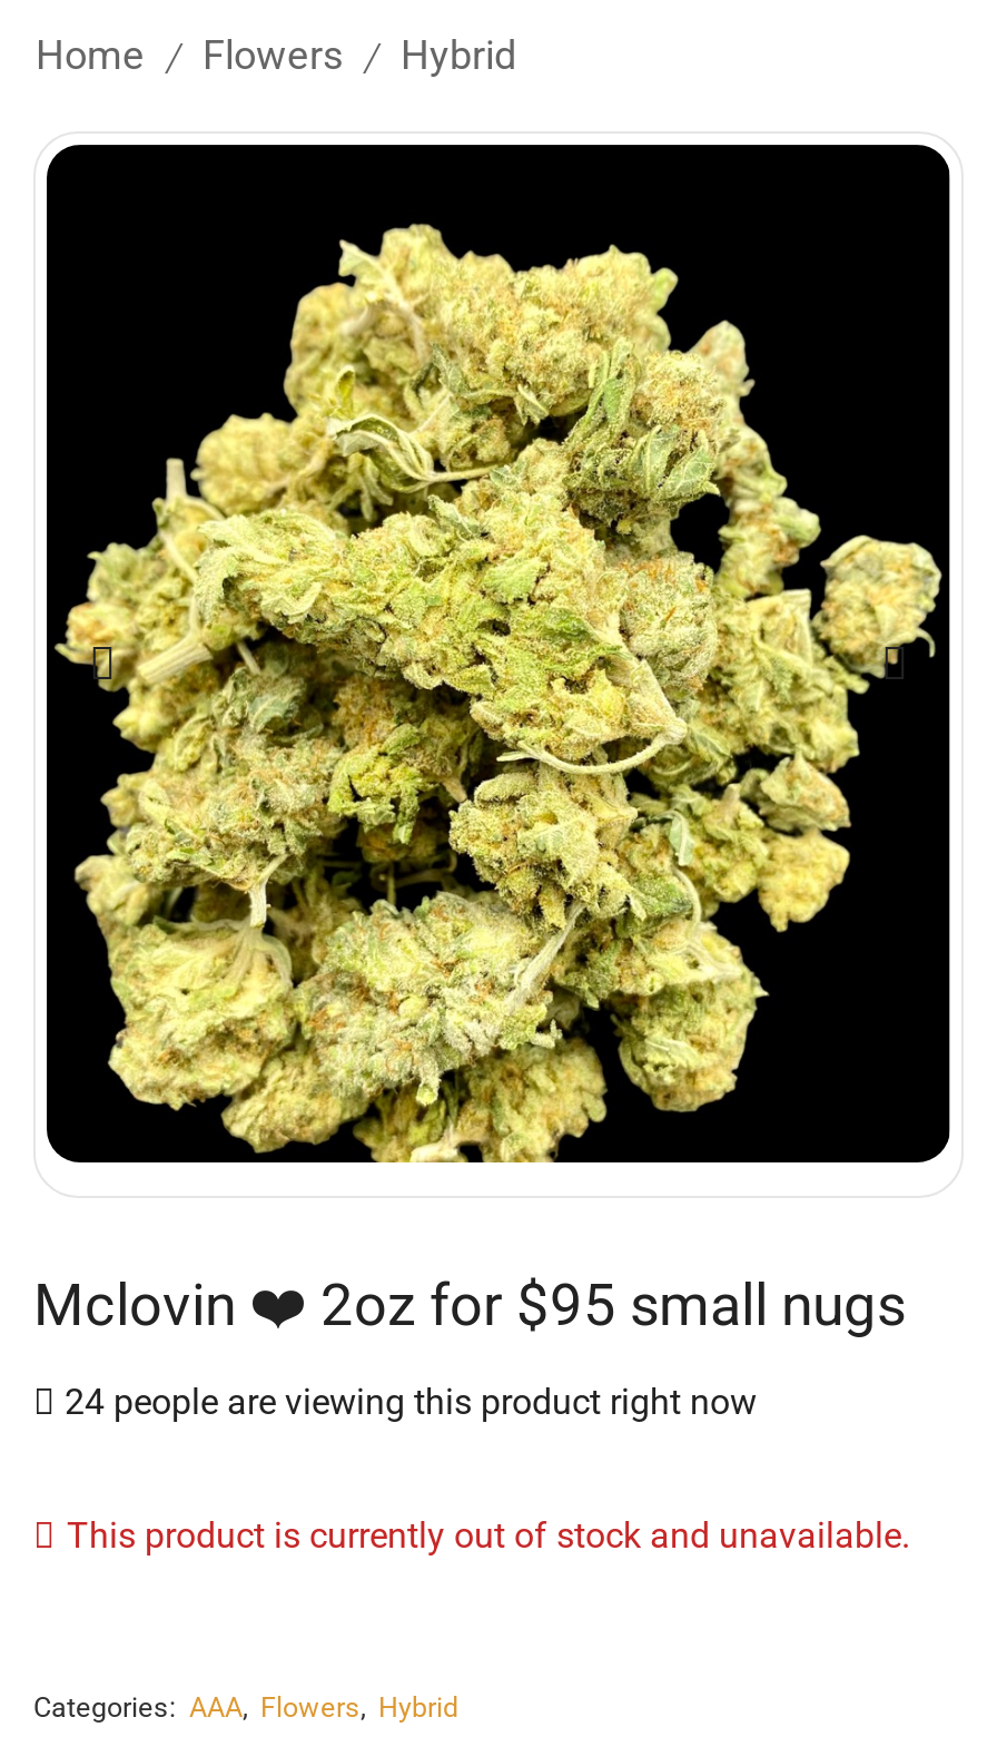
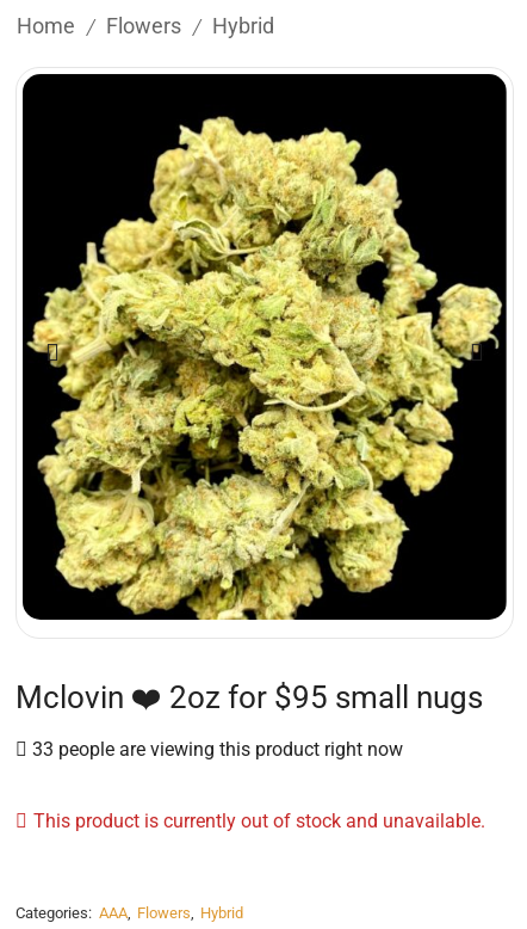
[56,1382,757,1424] 24 people are viewing this product right now -> [27,738,403,760] 33 people are viewing this product right now

